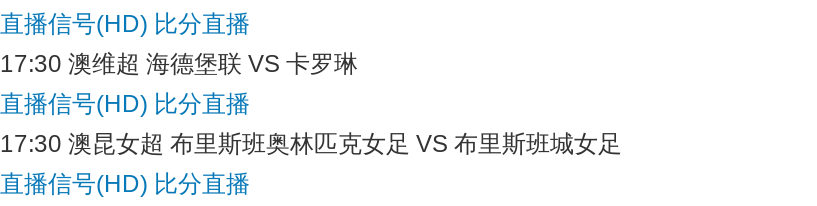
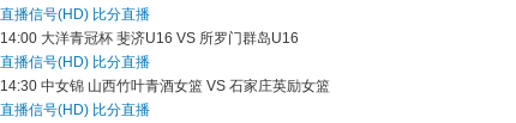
[0,50,358,78] 17:30 澳维超海德堡联 VS 卡罗琳 -> [0,30,299,47] 14:00 大洋青冠杯斐济U16 VS 所罗门群岛U16
[0,130,622,158] 17:30 澳昆女超布里斯班奥林匹克女足 VS 布里斯班城女足 -> [0,78,330,94] 14:30 中女锦山西竹叶青酒女篮 VS 石家庄英励女篮

